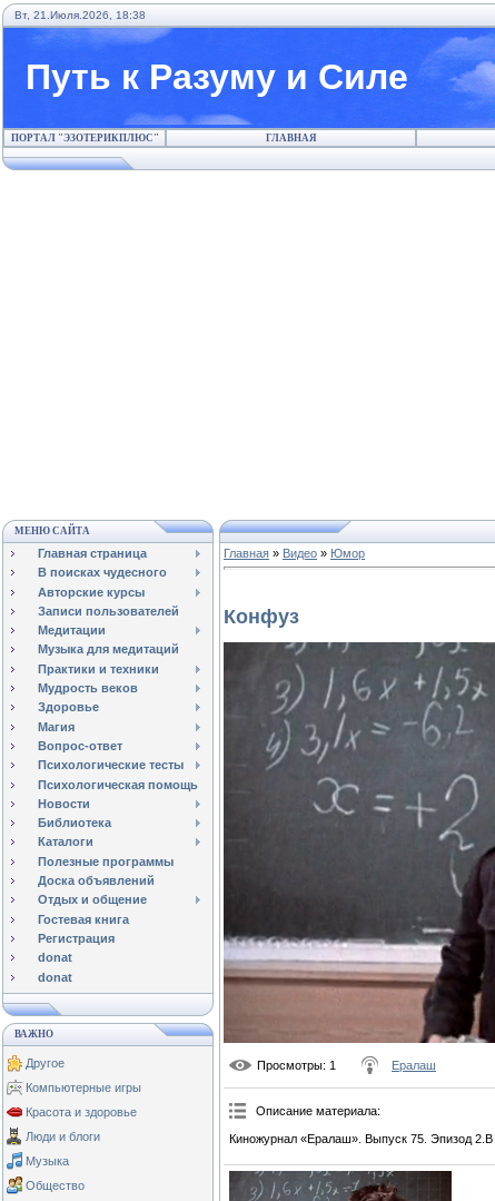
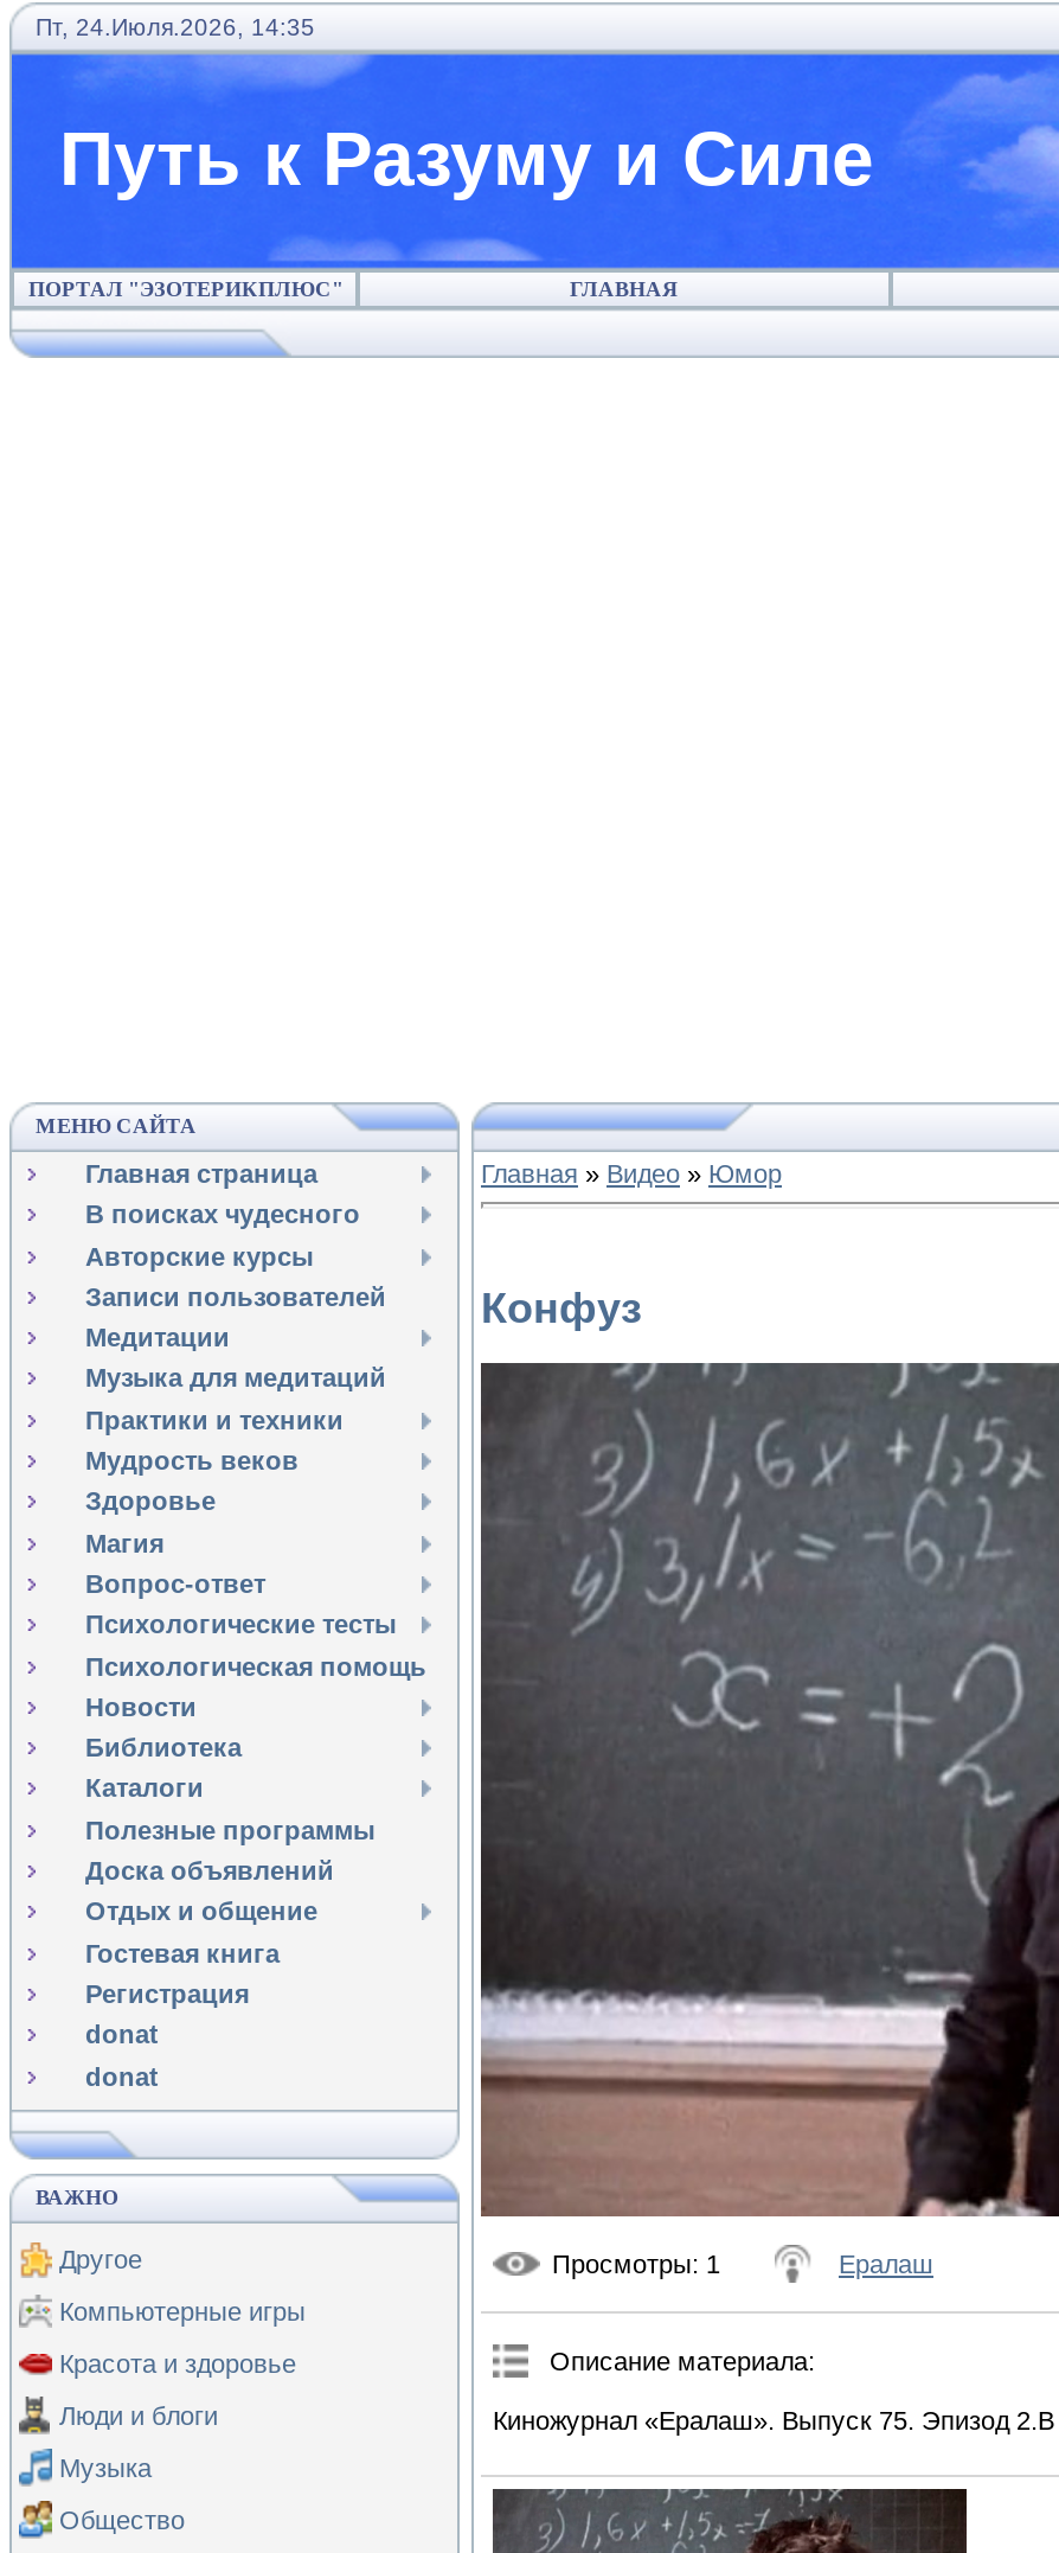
[14,9,146,21] Вт, 21.Июля.2026, 18:38 -> [36,14,315,40] Пт, 24.Июля.2026, 14:35

